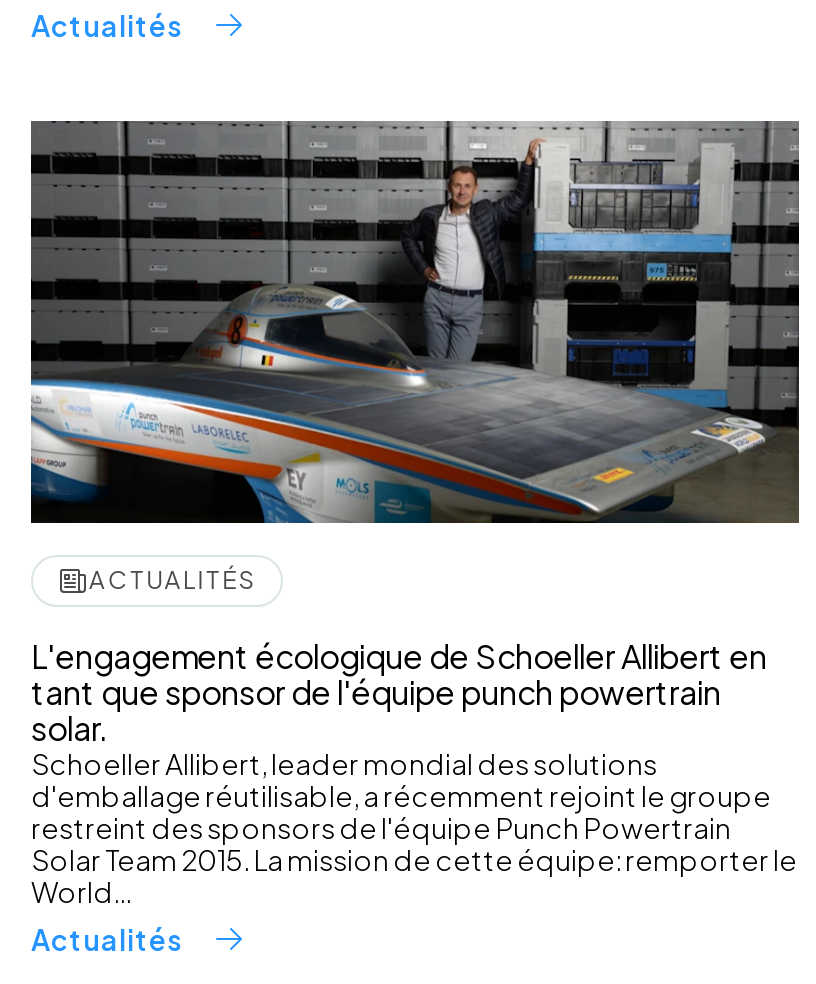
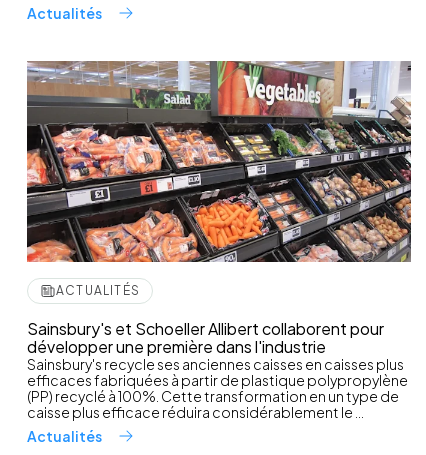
[29,120,801,526] [image] -> [26,61,412,263] [image]
[31,635,797,909] L'engagement écologique de Schoeller Allibert en | tant que sponsor de l'équipe punch powertrain | solar. | Schoeller Allibert, leader mondial des solutions | d'emballage réutilisable, a récemment rejoint le groupe | restreint des sponsors de l'équipe Punch Powertrain | Solar Team 2015. La mission de cette équipe: remporter le | World... -> [27,318,408,421] Sainsbury's et Schoeller Allibert collaborent pour | développer une première dans l'industrie | Sainsbury's recycle ses anciennes caisses en caisses plus | efficaces fabriquées à partir de plastique polypropylène | (PP) recyclé à 100%. Cette transformation en un type de | caisse plus efficace réduira considérablement le ...

